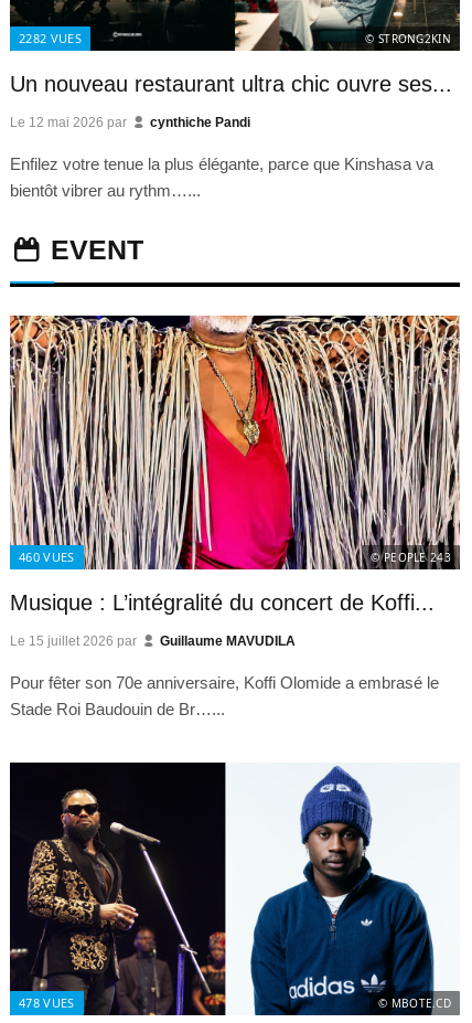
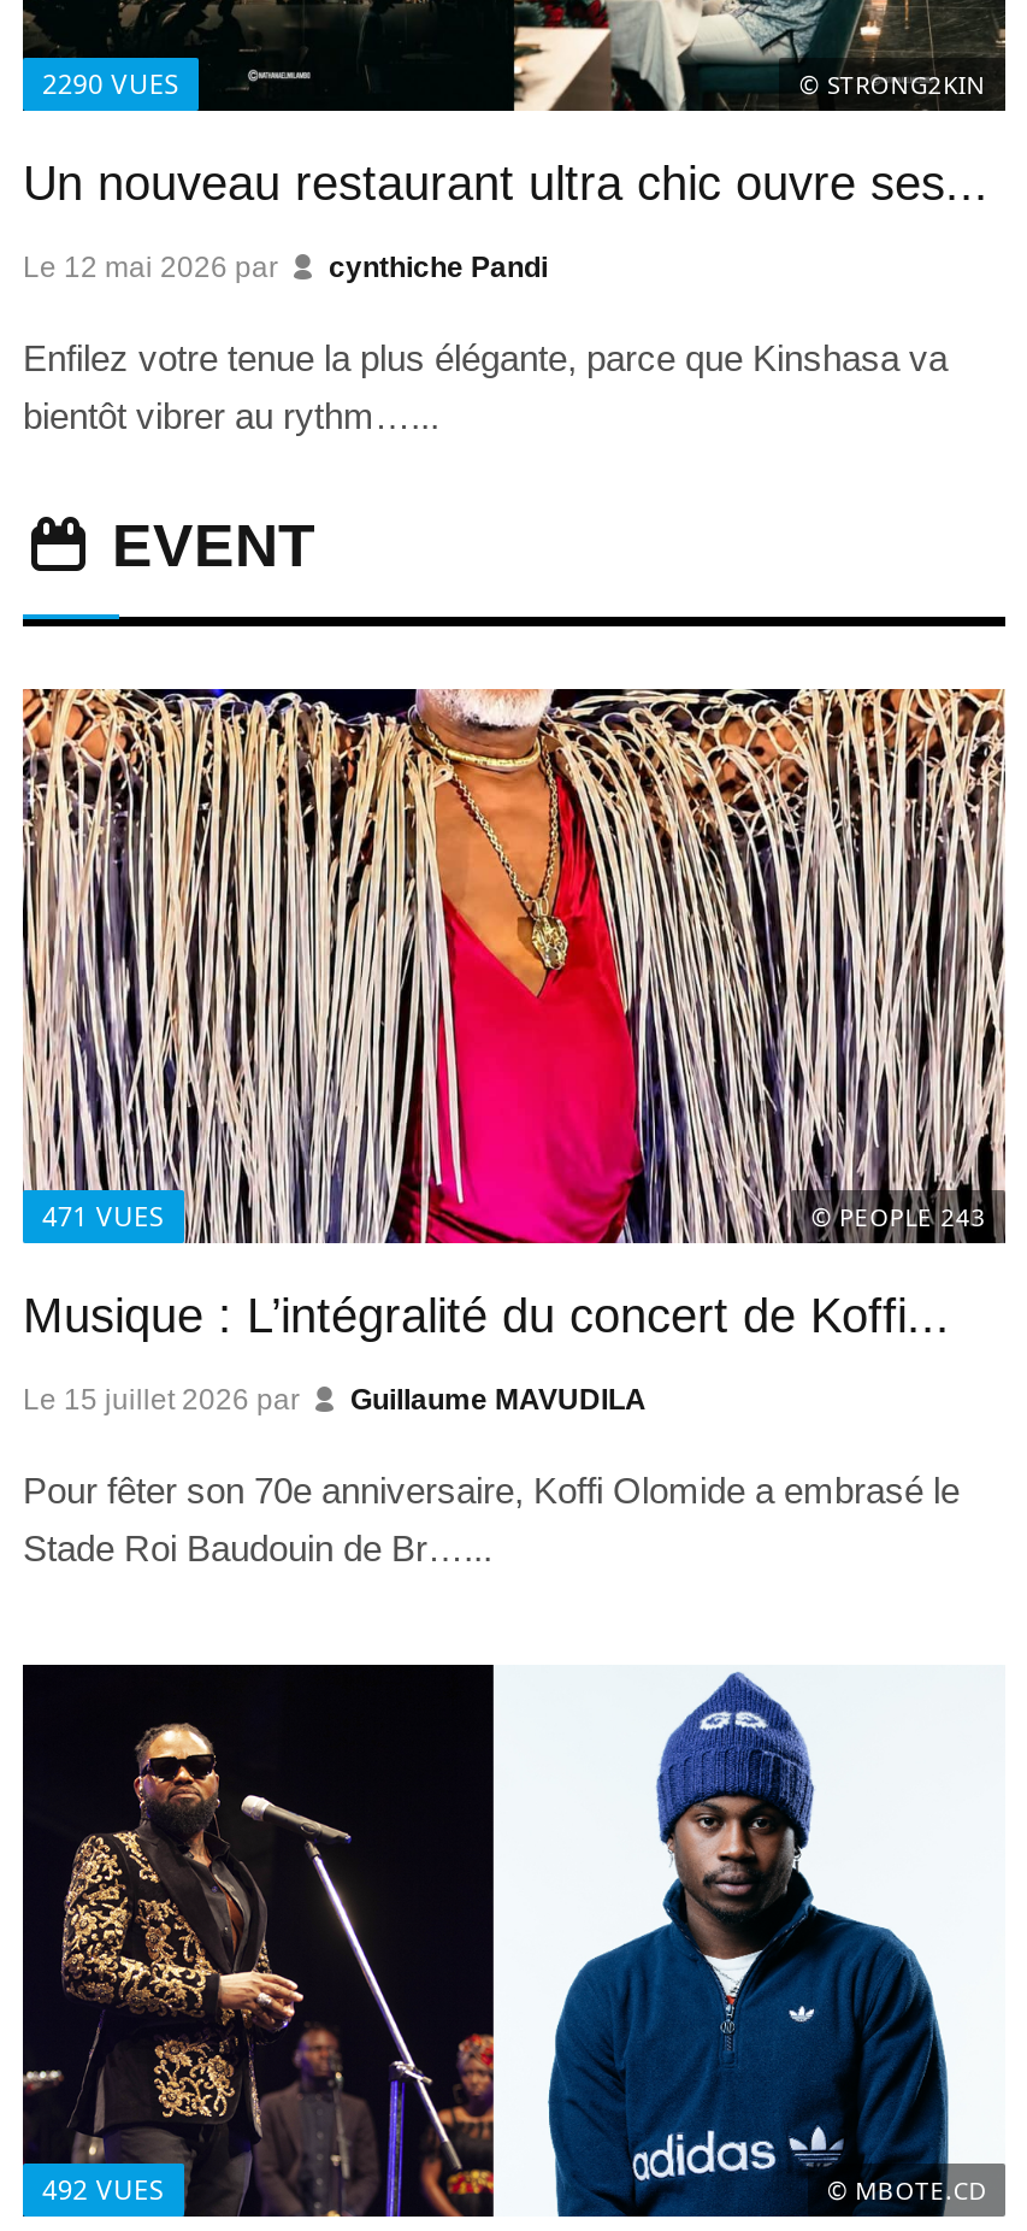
[19,30,82,46] 2282 VUES -> [42,65,179,101] 2290 VUES
[19,548,75,564] 460 VUES -> [42,1196,164,1232] 471 VUES
[19,994,75,1011] 478 VUES -> [42,2171,164,2207] 492 VUES

